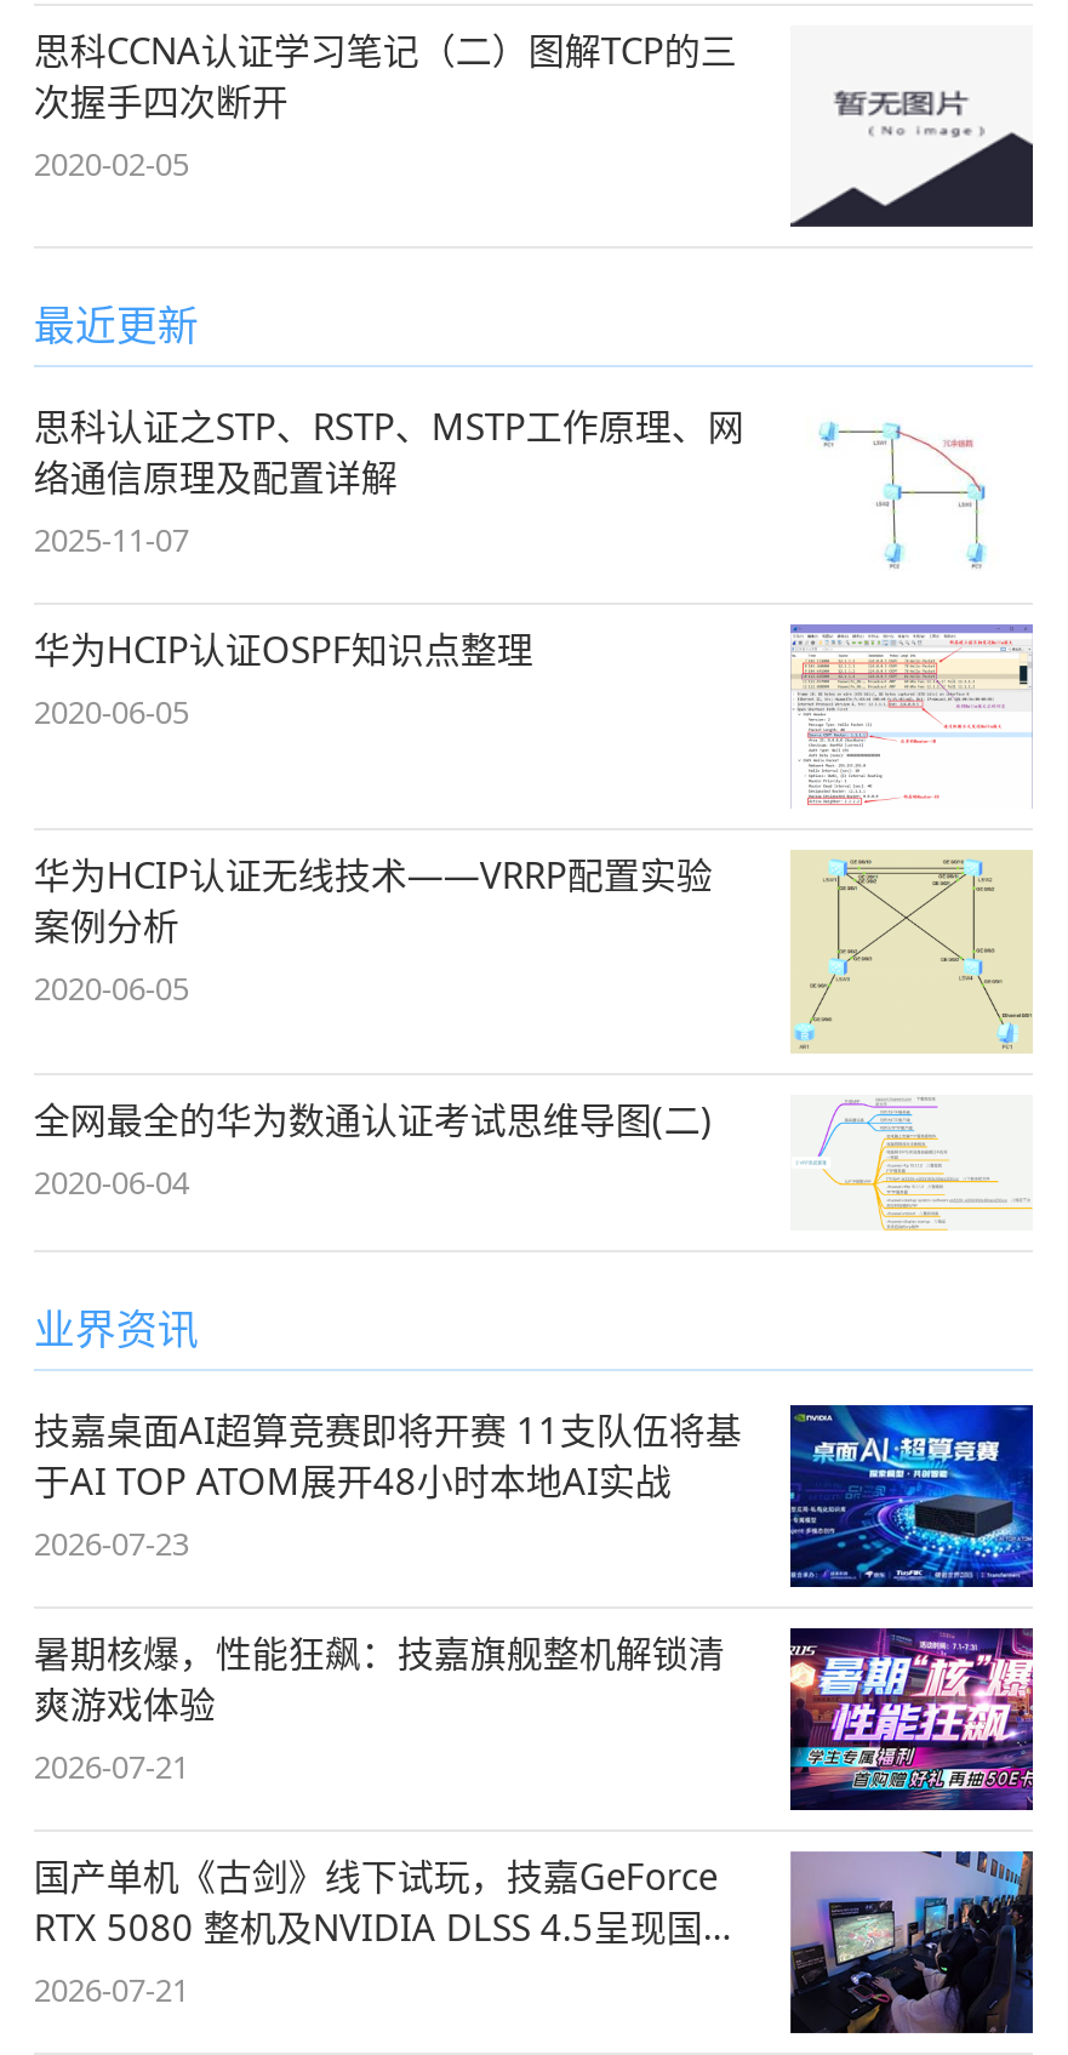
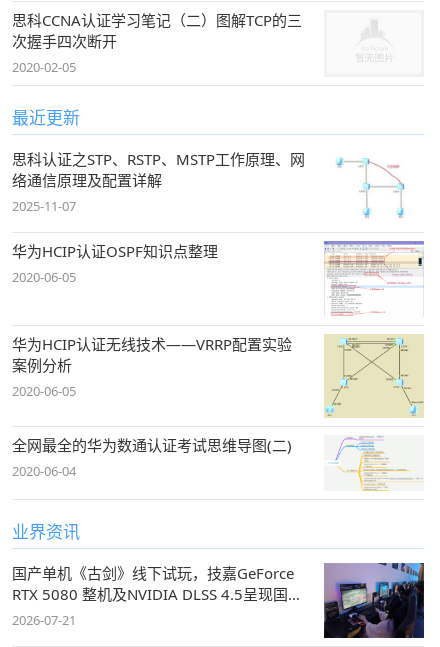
[790,89,1035,229] [image] -> none
[34,1403,1035,1787] [image] | 技嘉桌面AI超算竞赛即将开赛 11支队伍将基 | 于AI TOP ATOM展开48小时本地AI实战 | 2026-07-23 | 暑期核爆，性能狂飙：技嘉旗舰整机解锁清 | 爽游戏体验 | 2026-07-21 -> none
[788,1626,1035,1813] [image] -> none

